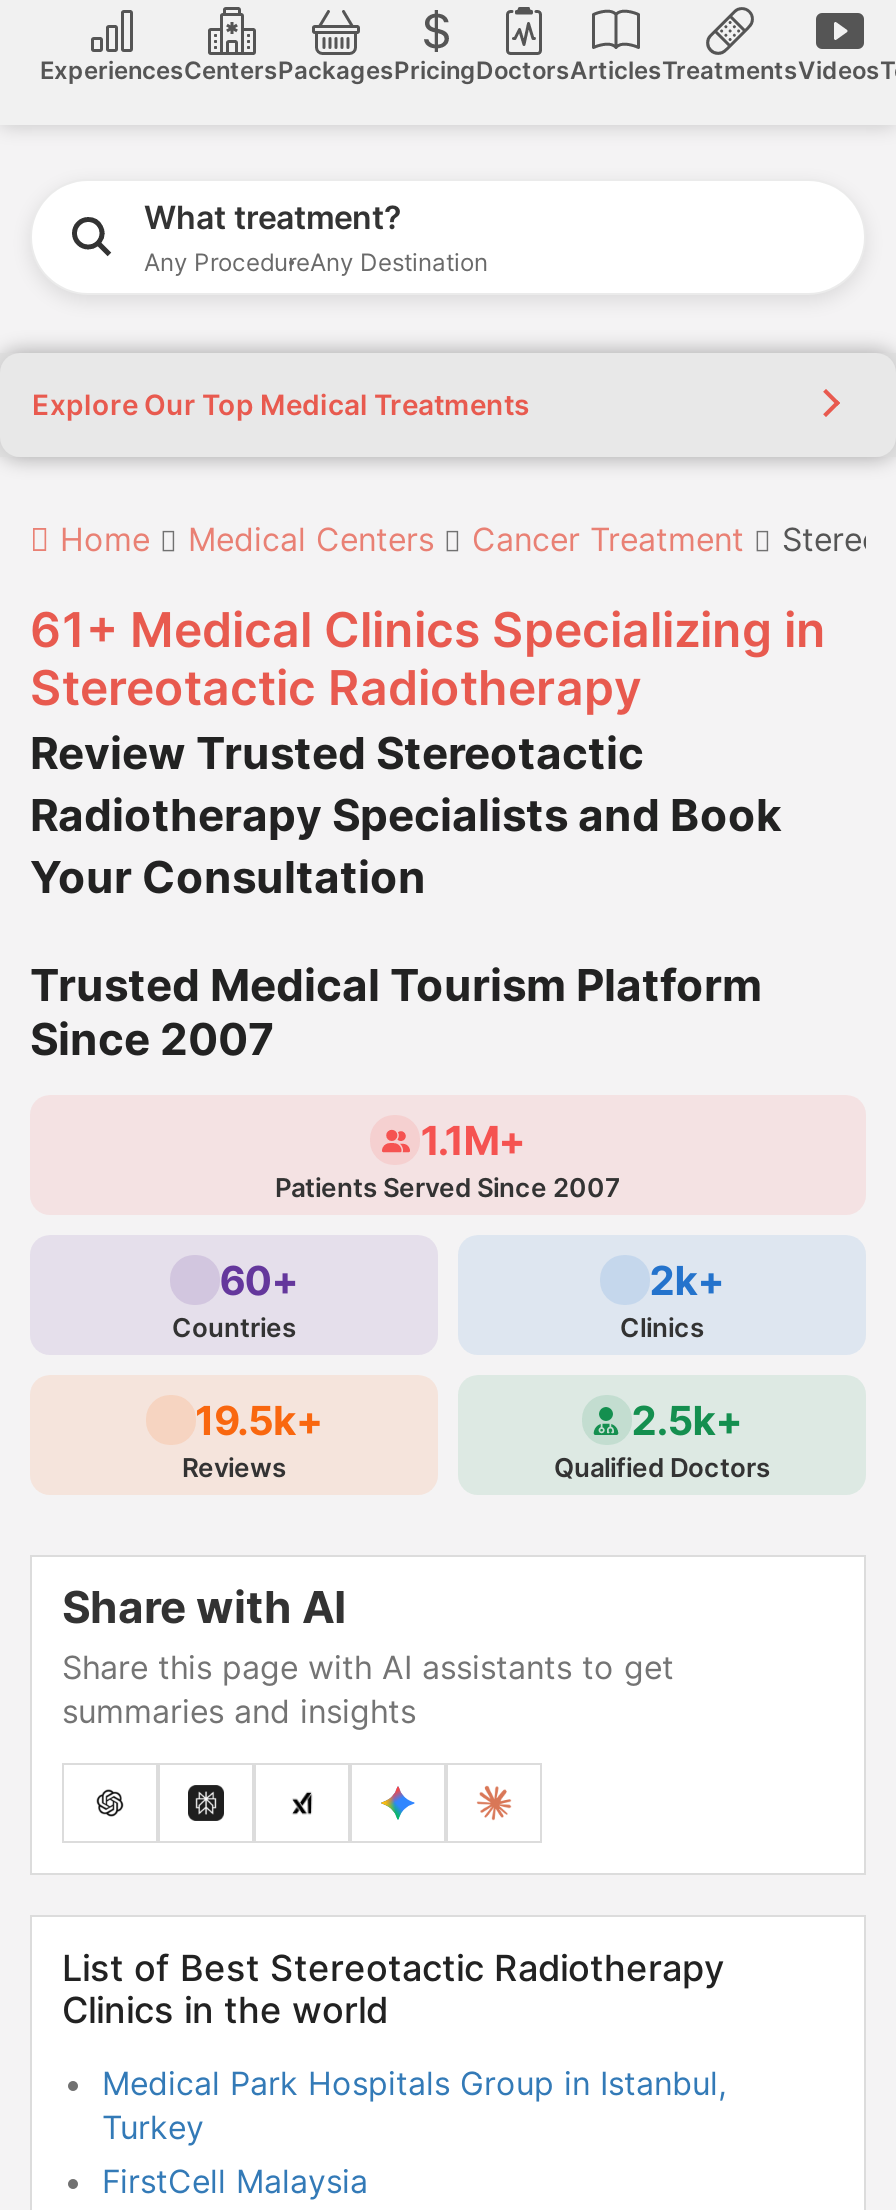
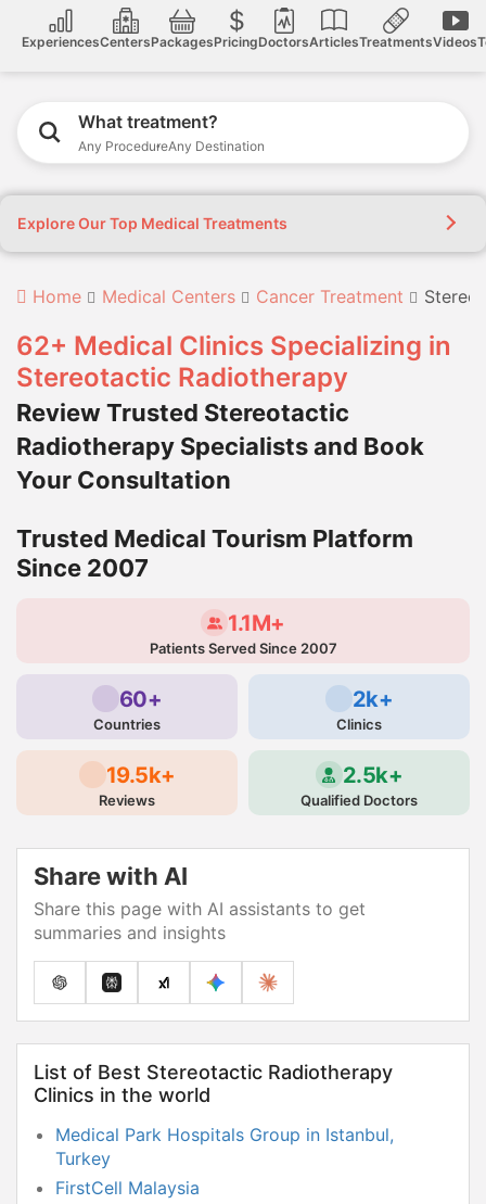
[30,601,826,659] 61+ Medical Clinics Specializing in -> [16,330,451,362] 62+ Medical Clinics Specializing in

